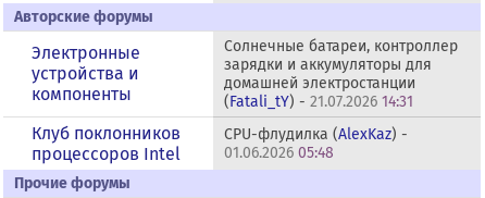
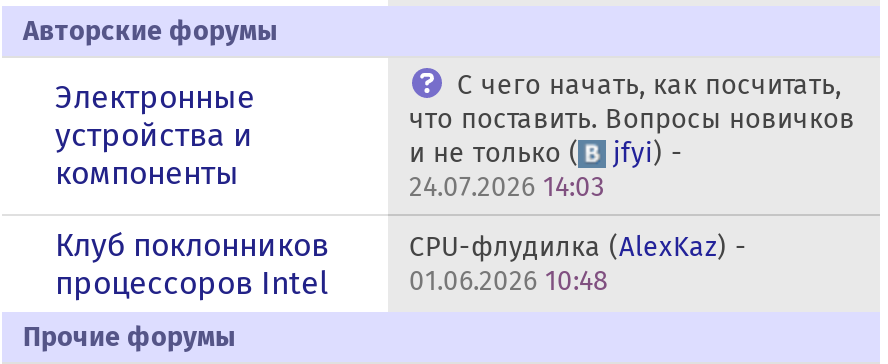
[225,37,458,111] Солнечные батареи, контроллер | зарядки и аккумуляторы для | домашней электростанции | (Fatali_tY) - 21.07.2026 14:31 -> [409,68,855,204] С чего начать, как посчитать, | что поставить. Вопросы новичков | и не только ( | jfyi) - | 24.07.2026 14:03
[225,144,334,162] 01.06.2026 05:48 -> [409,264,609,298] 01.06.2026 10:48

